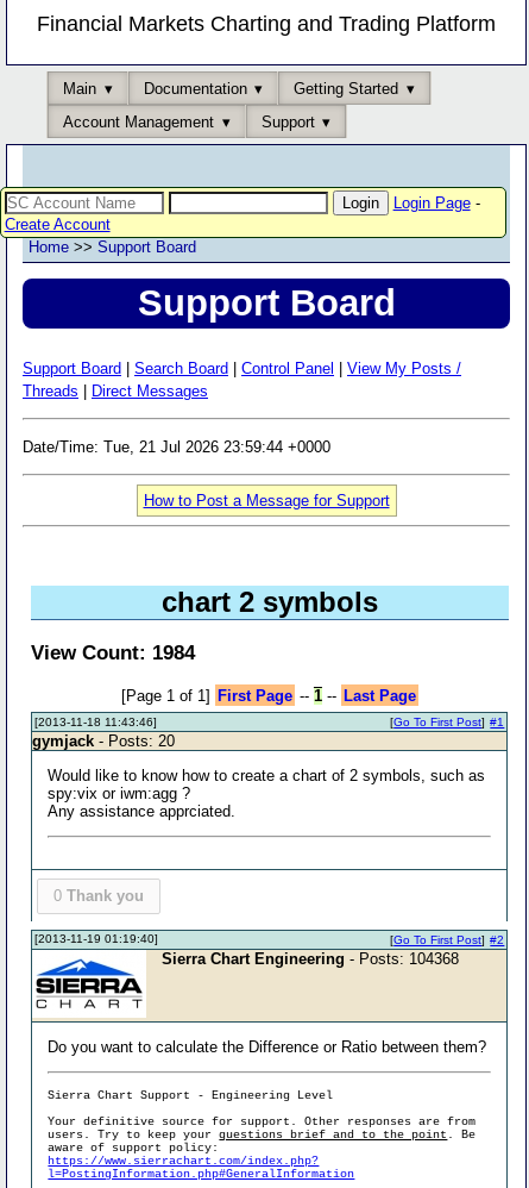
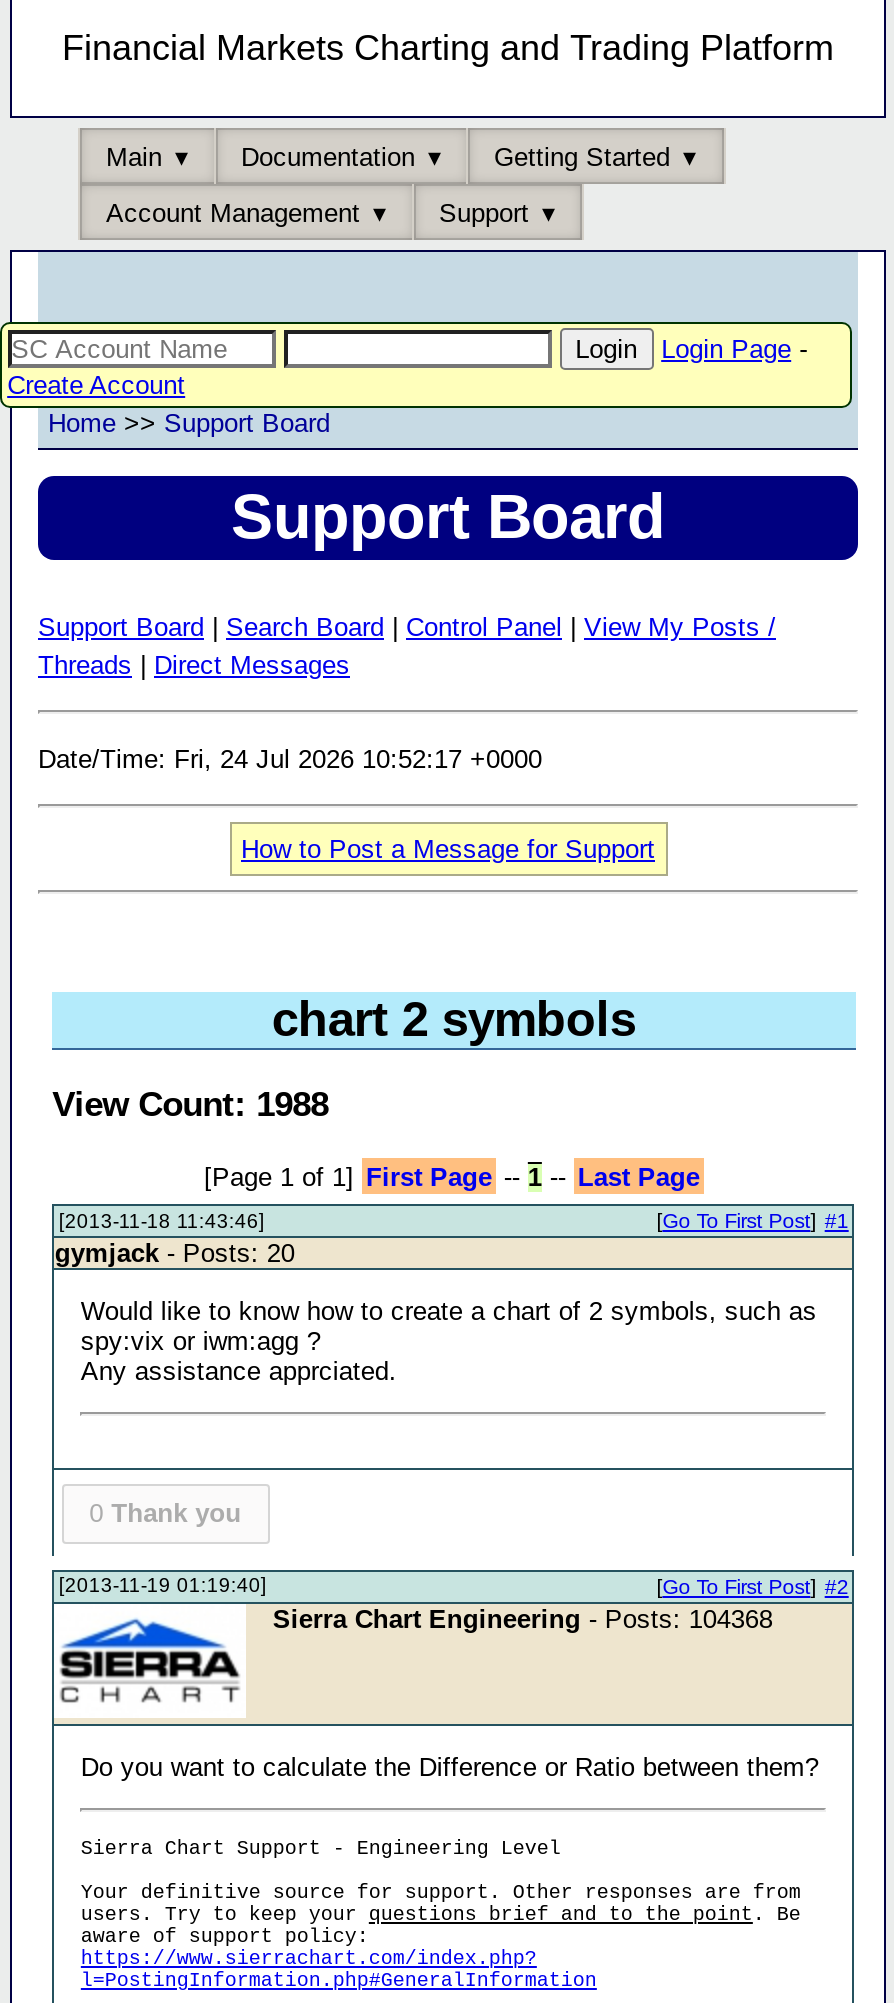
[23,438,330,456] Date/Time: Tue, 21 Jul 2026 23:59:44 +0000 -> [38,744,542,774] Date/Time: Fri, 24 Jul 2026 10:52:17 +0000
[31,641,195,664] View Count: 1984 -> [52,1084,328,1124] View Count: 1988

